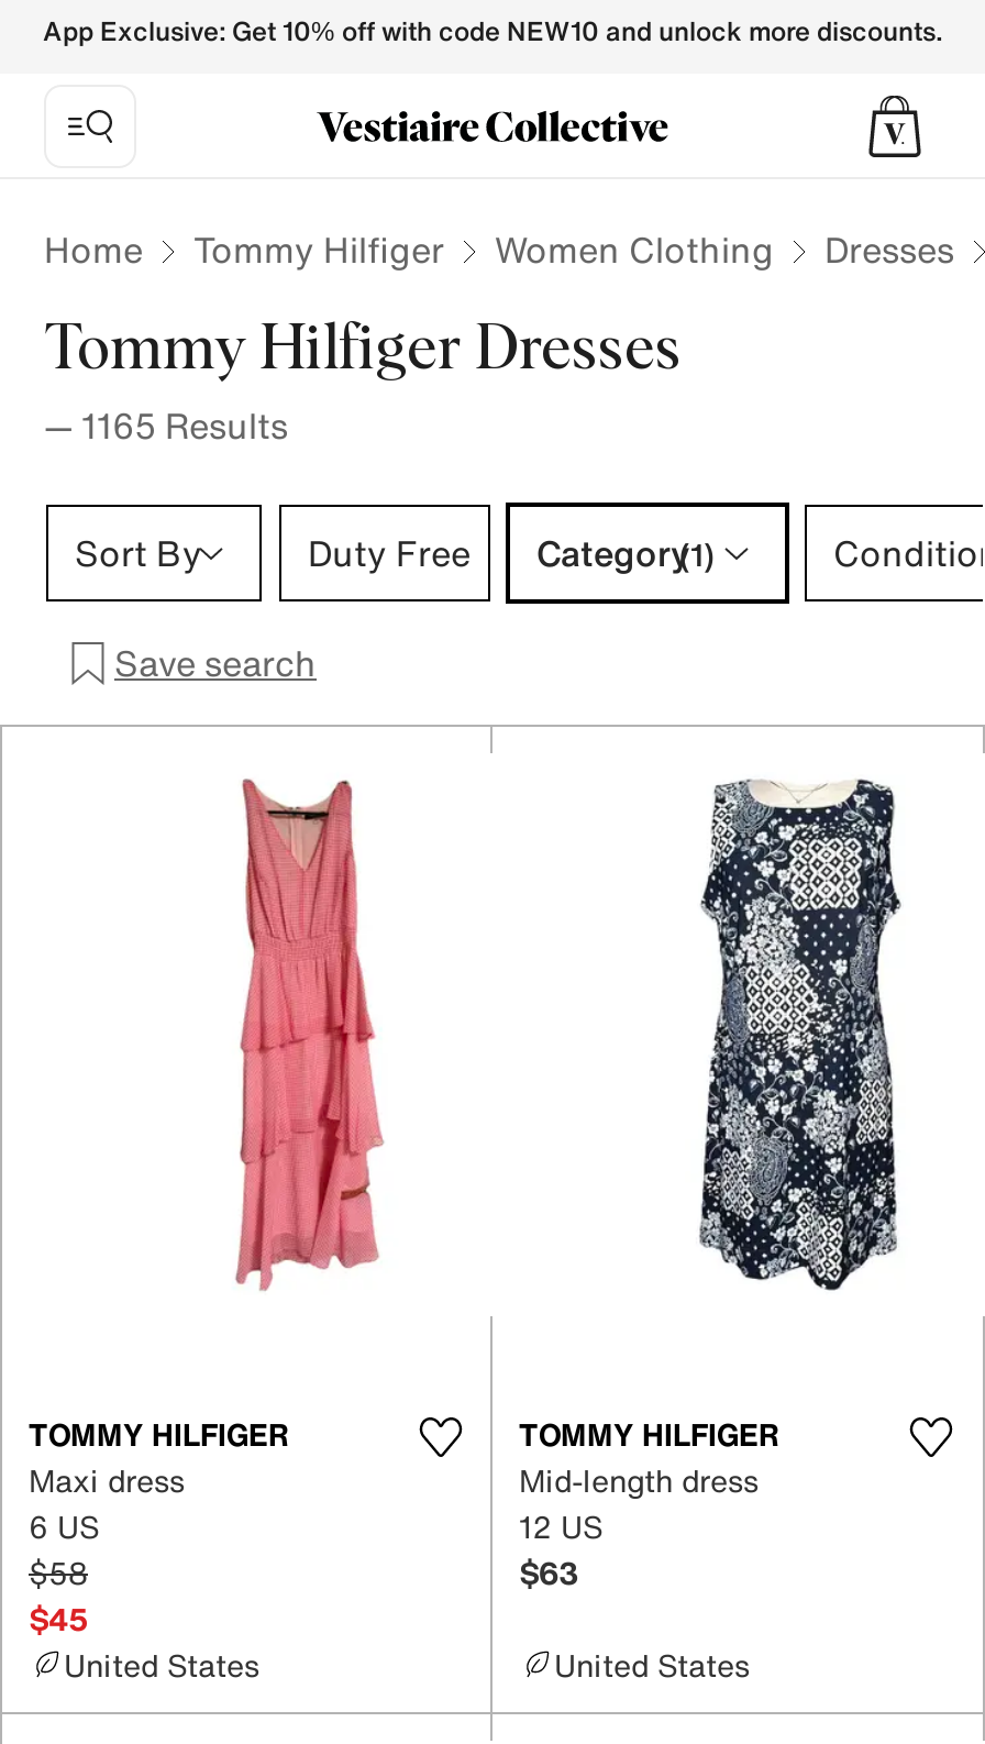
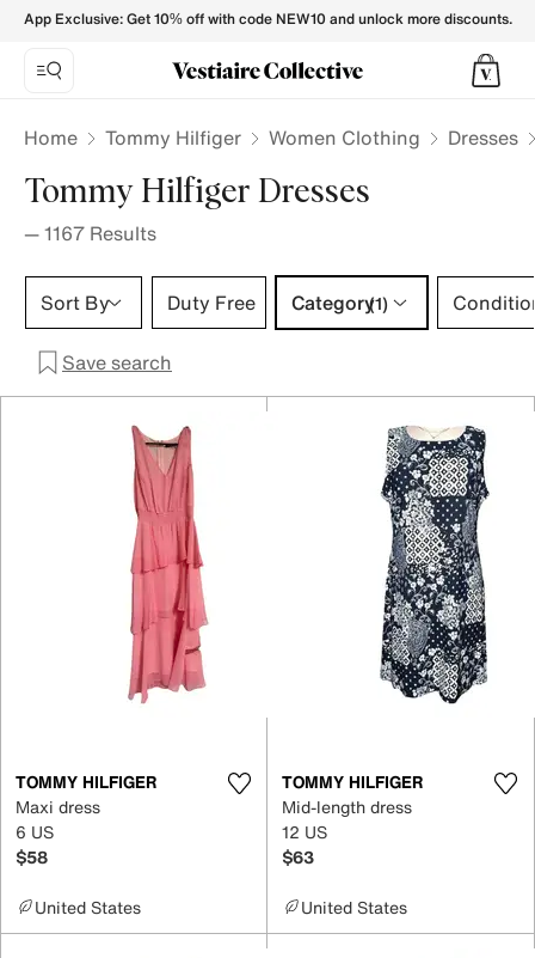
[44,399,288,452] — 1165 Results -> [24,219,156,248] — 1167 Results
[29,1594,88,1641] $45 -> none

